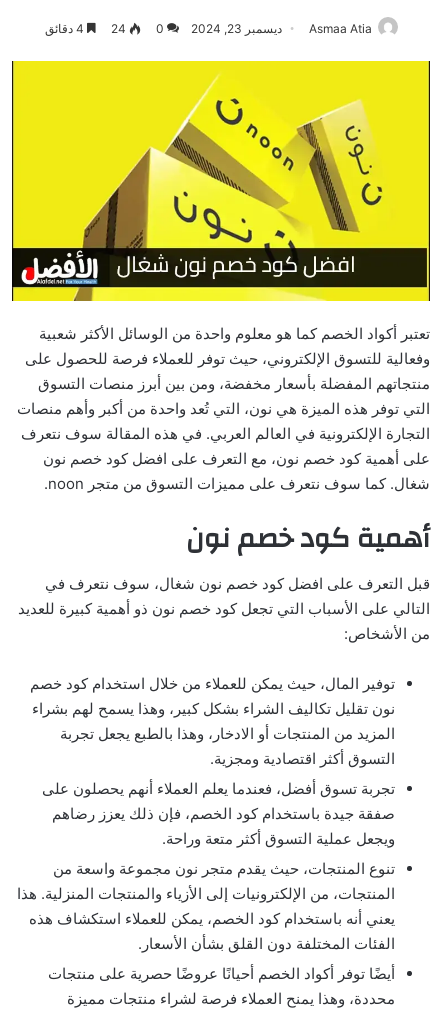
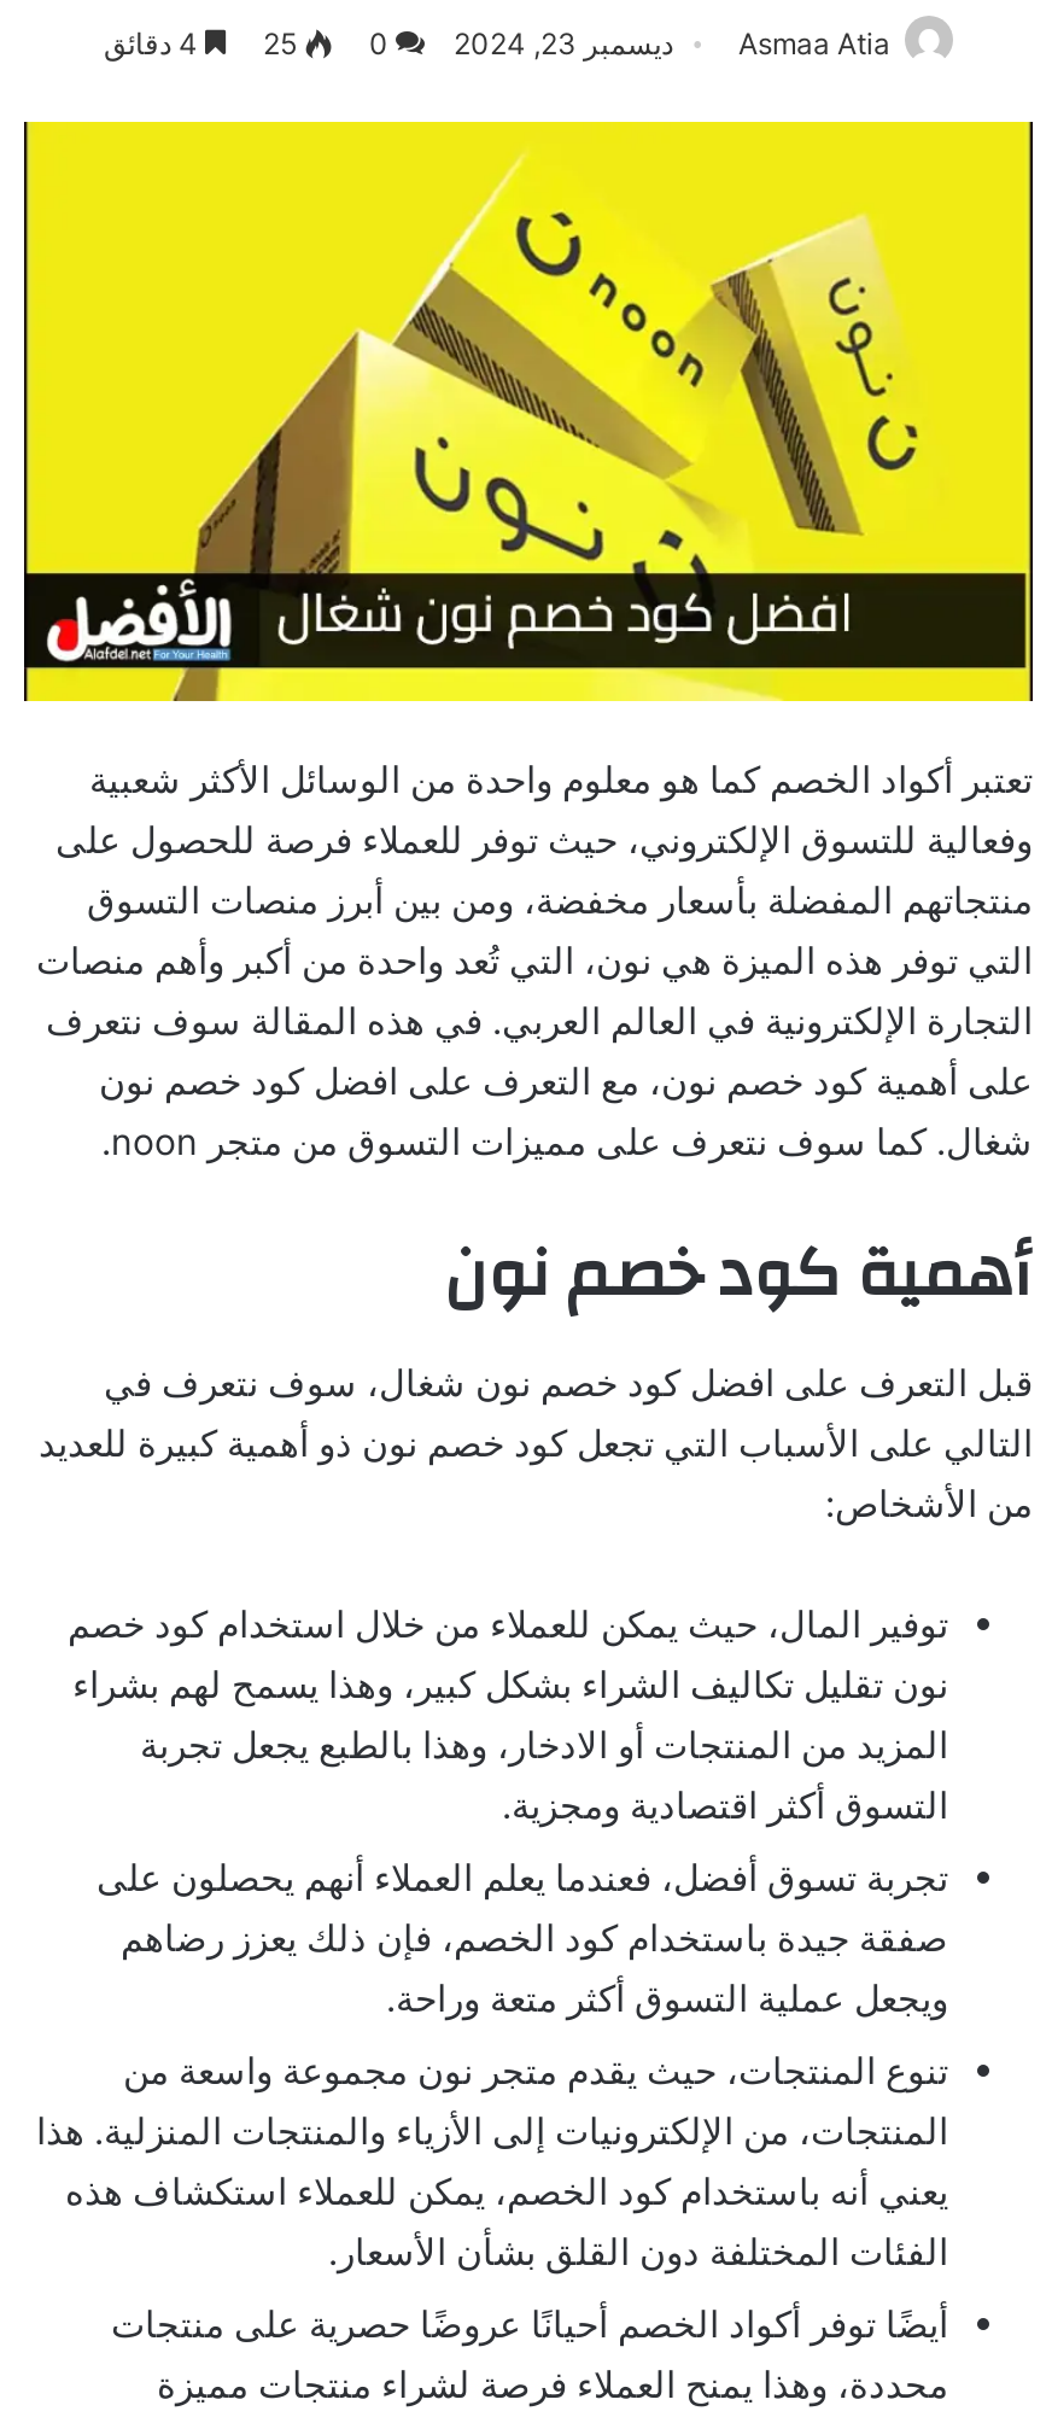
[110,21,125,36] 24 -> [263,25,297,62] 25

